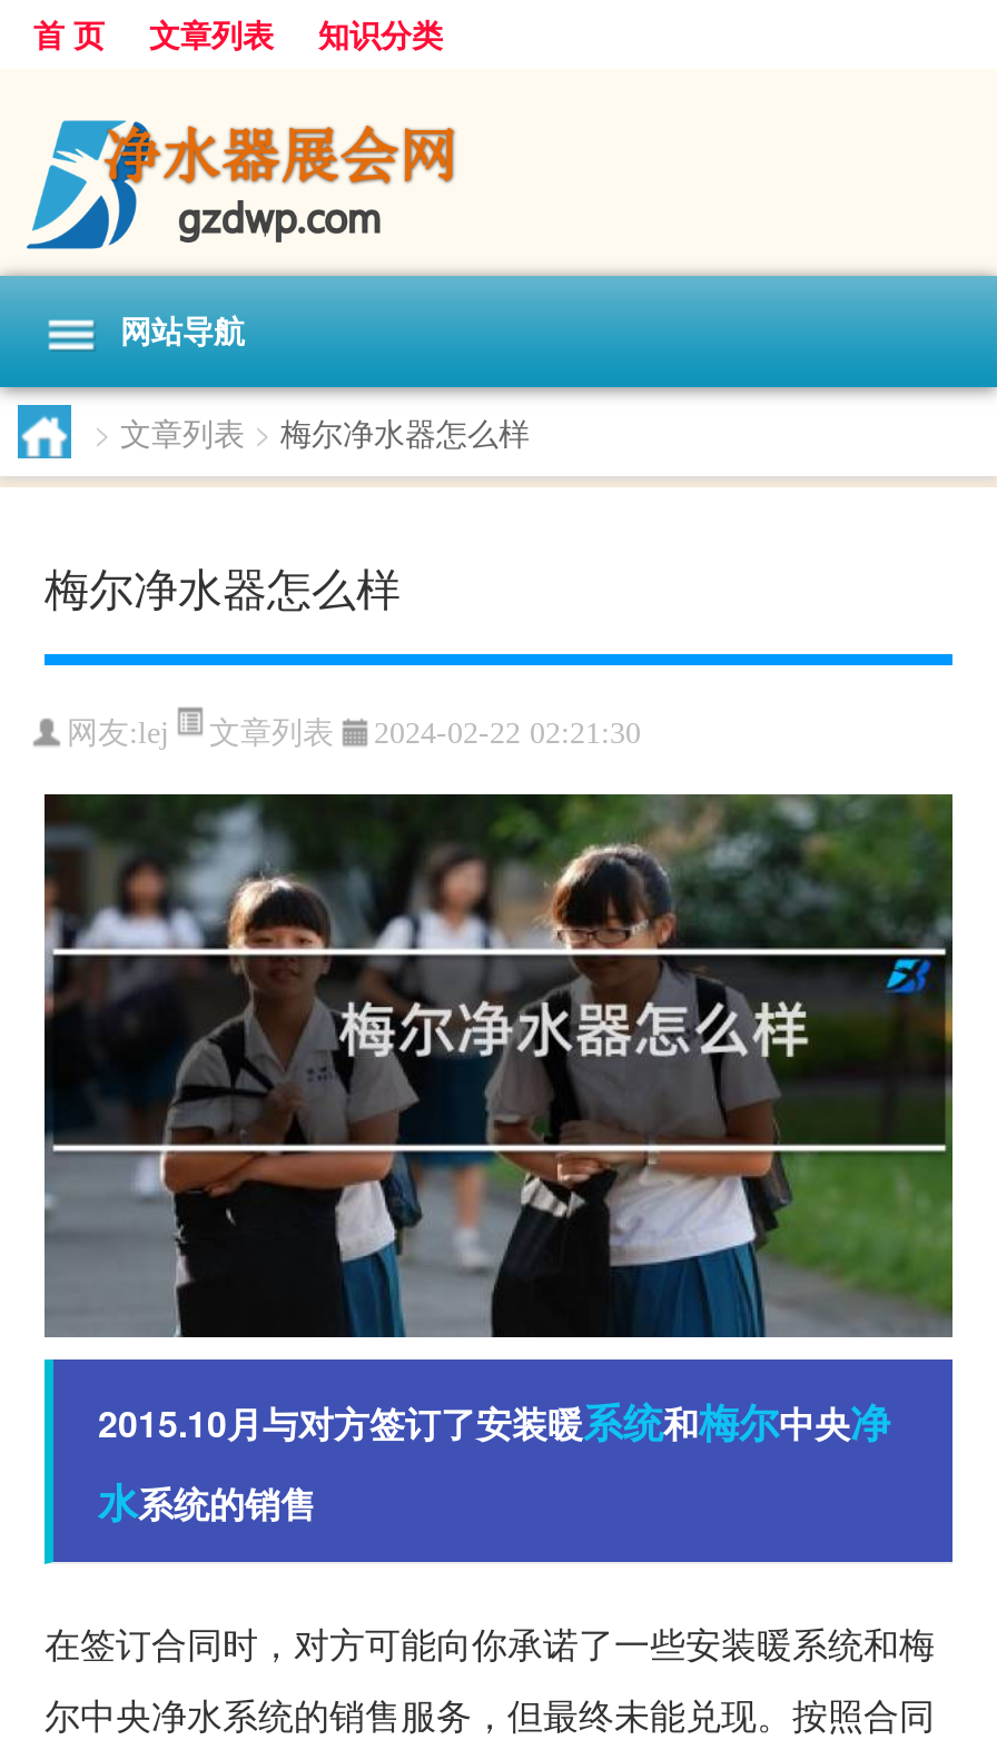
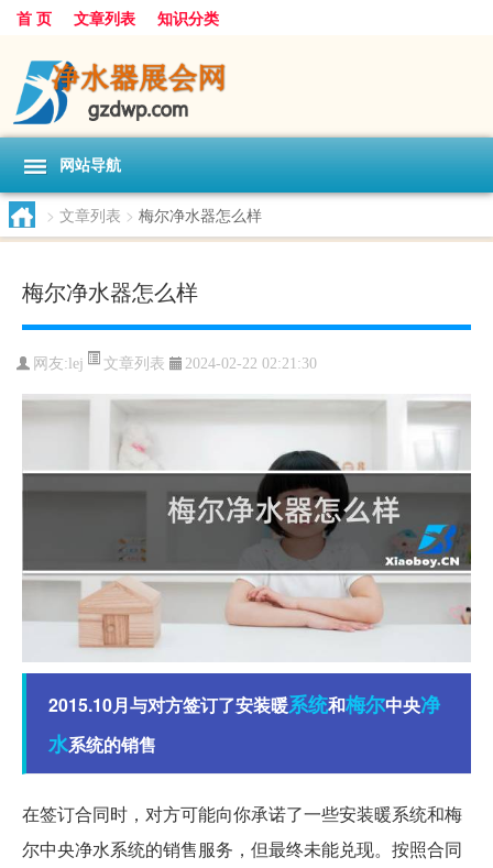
[42,792,955,1339] [image] -> [22,394,471,662] [image]

